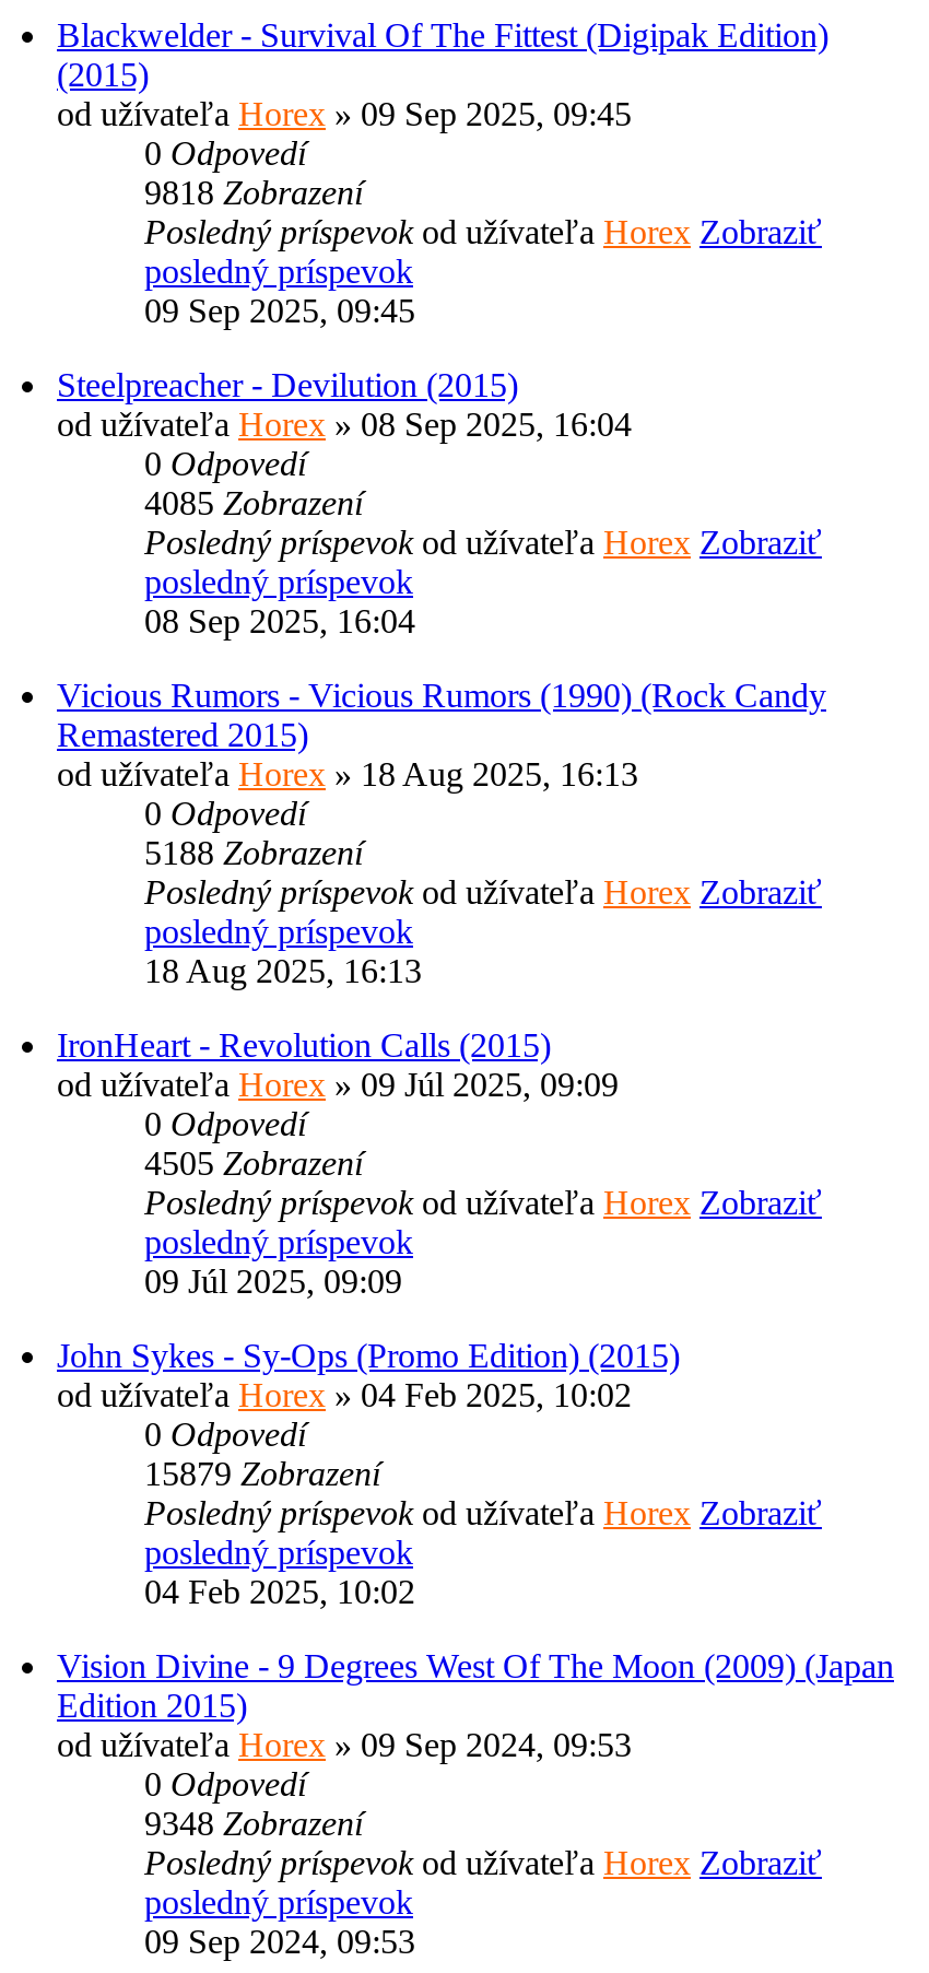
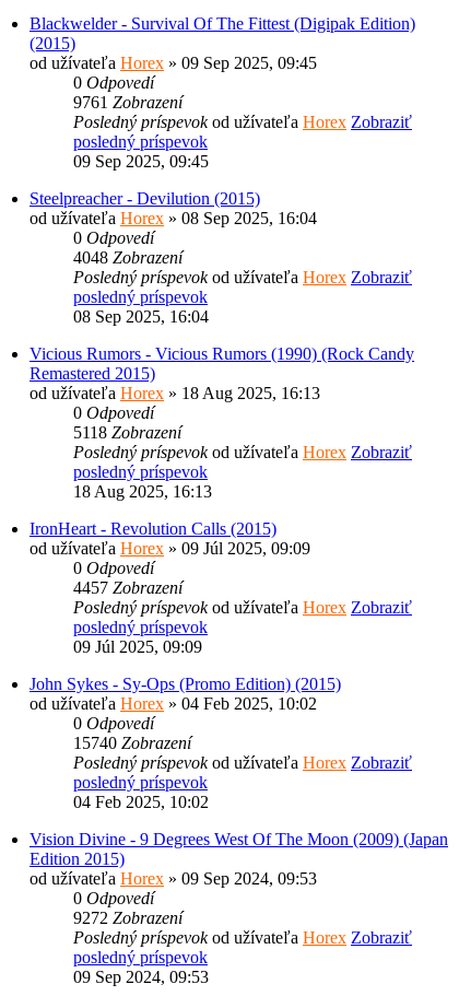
[144,174,363,211] 9818Zobrazení -> [73,93,183,112] 9761Zobrazení
[144,484,363,521] 4085Zobrazení -> [73,248,183,267] 4048Zobrazení
[144,834,363,871] 5188Zobrazení -> [73,423,181,442] 5118Zobrazení
[144,1144,363,1182] 4505Zobrazení -> [73,578,183,597] 4457Zobrazení
[144,1455,380,1492] 15879 Zobrazení -> [73,734,191,752] 15740 Zobrazení
[144,1805,363,1842] 9348Zobrazení -> [73,909,183,927] 9272Zobrazení

